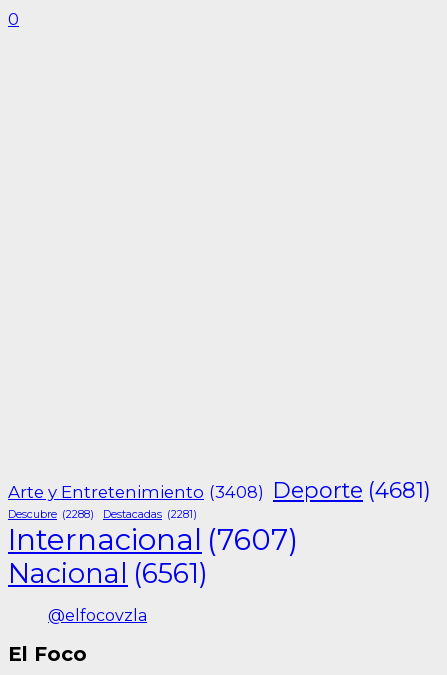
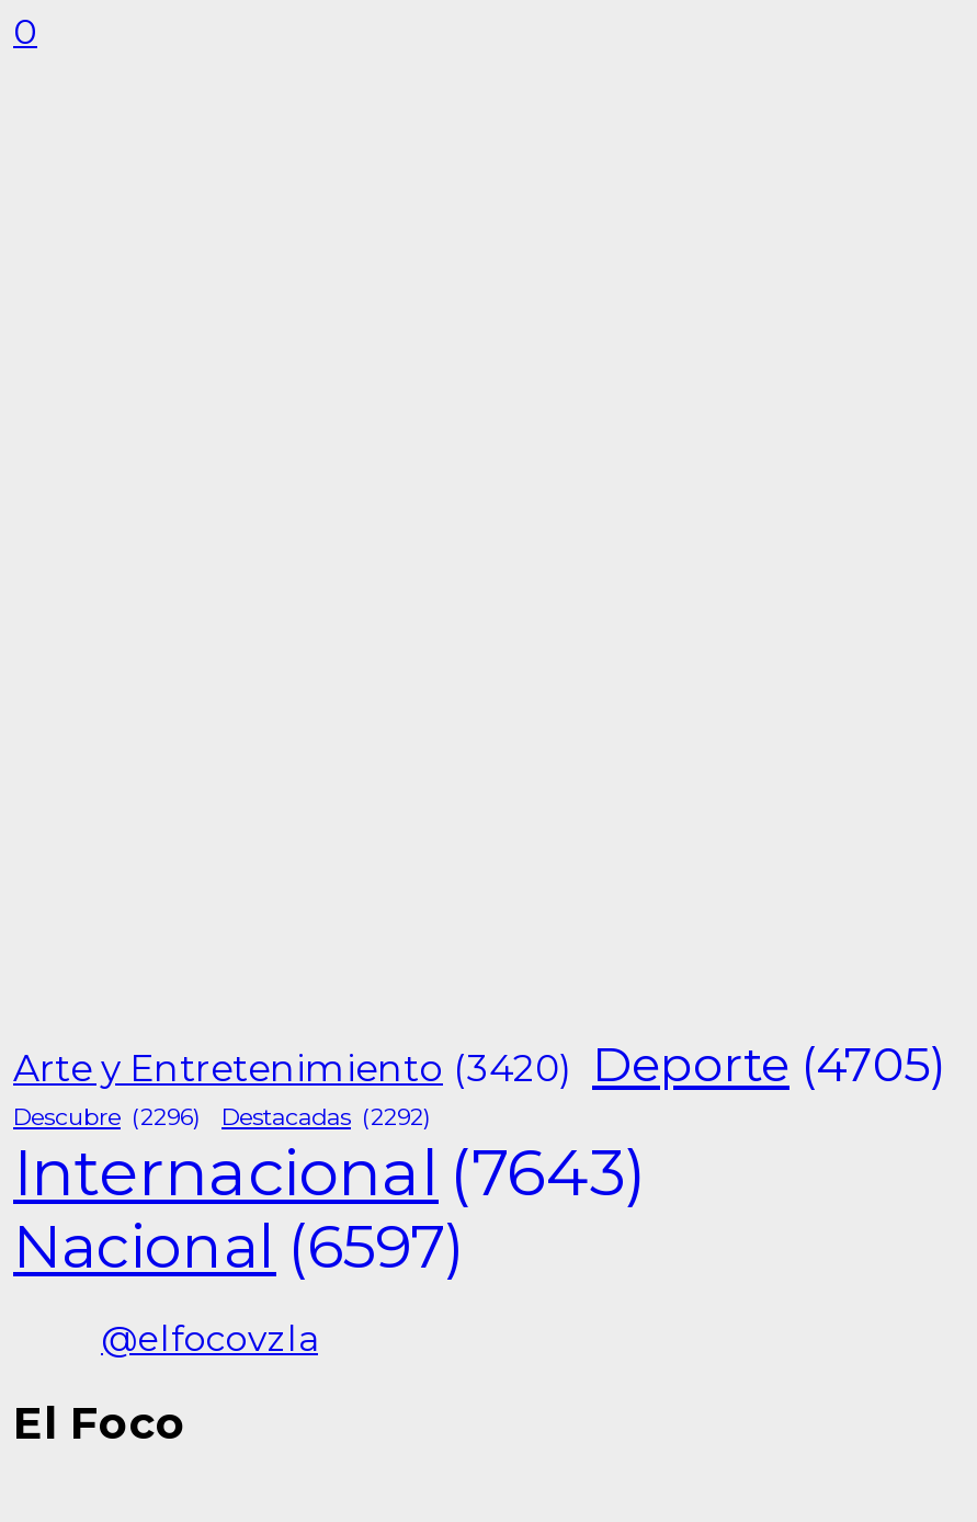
[8,477,431,503] Arte y Entretenimiento (3408) Deporte (4681) -> [13,1035,945,1092] Arte y Entretenimiento (3420) Deporte (4705)
[8,508,94,521] Descubre (2288) -> [13,1103,202,1131] Descubre (2296)
[103,508,197,521] Destacadas (2281) -> [221,1103,432,1131] Destacadas (2292)
[8,522,298,557] Internacional (7607) -> [13,1134,647,1210] Internacional (7643)
[8,557,208,590] Nacional (6561) -> [13,1210,465,1283] Nacional (6597)

